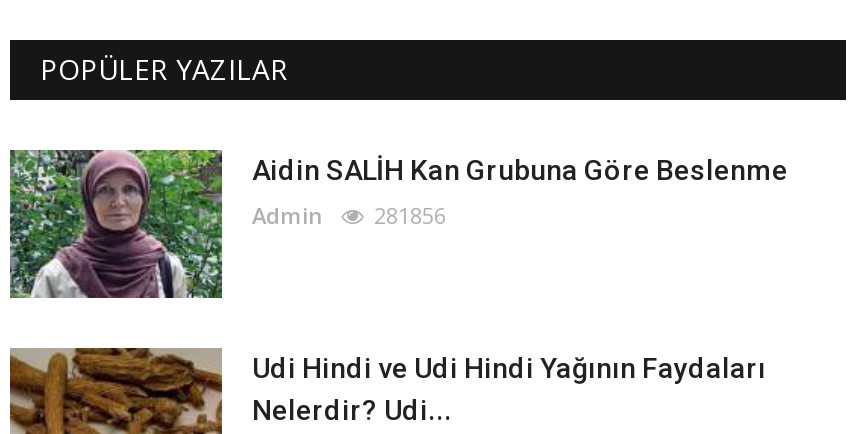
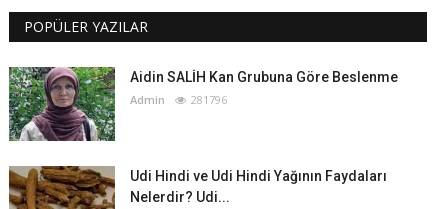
[252,199,446,229] Admin 281856 -> [130,92,227,107] Admin 281796

